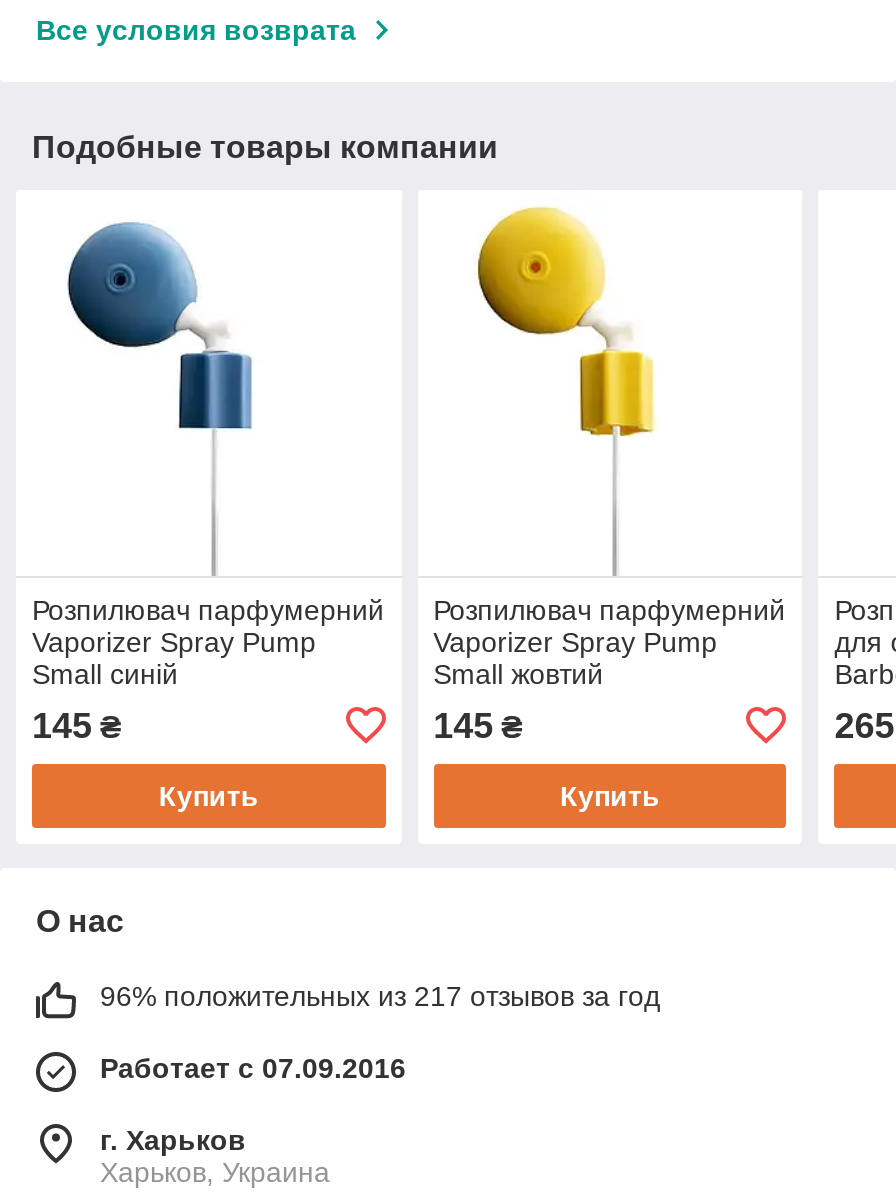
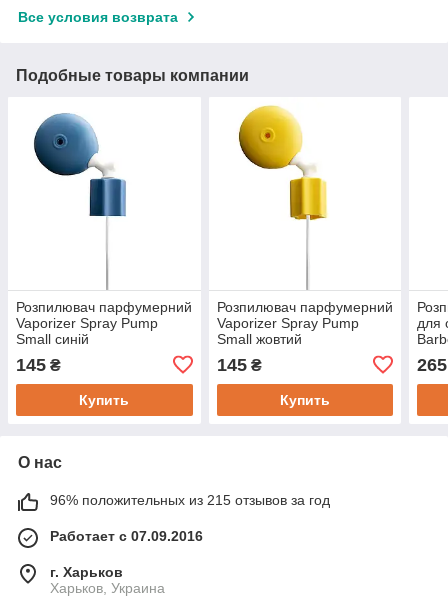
[100,980,660,1012] 96% положительных из 217 отзывов за год -> [50,492,330,508] 96% положительных из 215 отзывов за год

